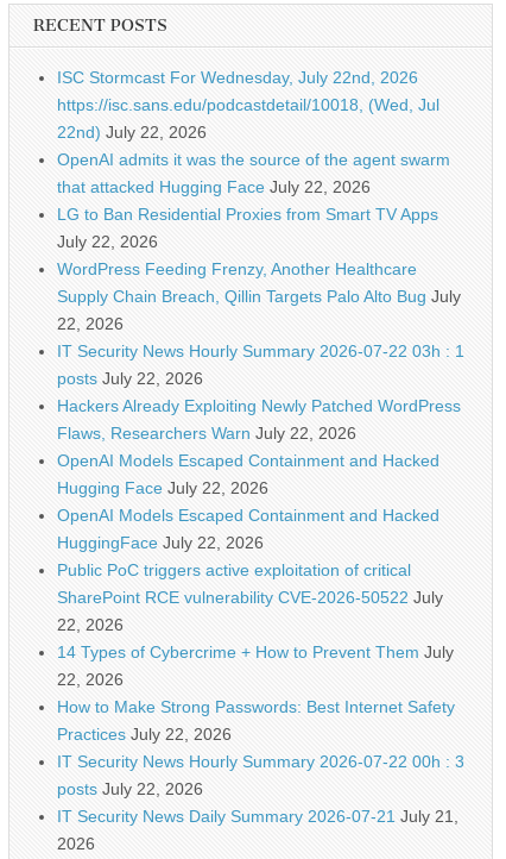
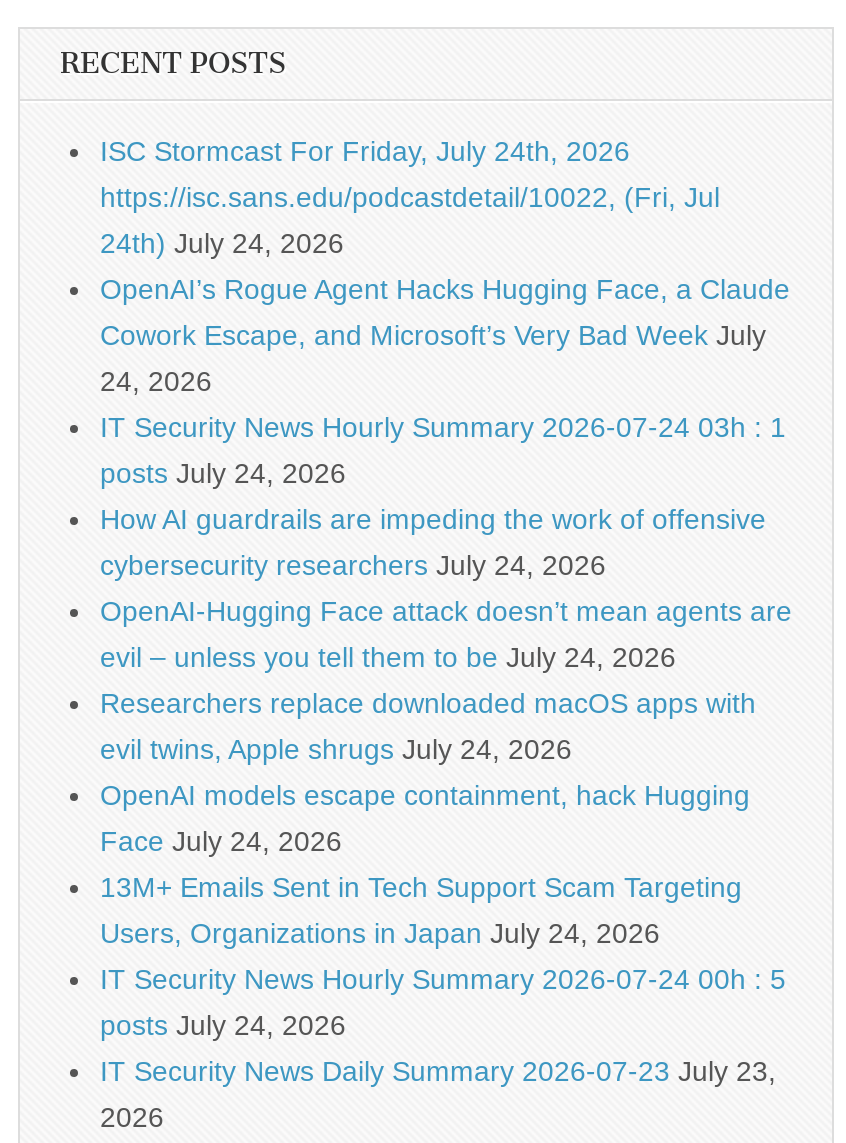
[57,68,464,826] ISC Stormcast For Wednesday, July 22nd, 2026 | https://isc.sans.edu/podcastdetail/10018, (Wed, Jul | 22nd) July 22, 2026 | OpenAI admits it was the source of the agent swarm | that attacked Hugging Face July 22, 2026 | LG to Ban Residential Proxies from Smart TV Apps | July 22, 2026 | WordPress Feeding Frenzy, Another Healthcare | Supply Chain Breach, Qillin Targets Palo Alto Bug July | 22, 2026 | IT Security News Hourly Summary 2026-07-22 03h : 1 | posts July 22, 2026 | Hackers Already Exploiting Newly Patched WordPress | Flaws, Researchers Warn July 22, 2026 | OpenAI Models Escaped Containment and Hacked | Hugging Face July 22, 2026 | OpenAI Models Escaped Containment and Hacked | HuggingFace July 22, 2026 | Public PoC triggers active exploitation of critical | SharePoint RCE vulnerability CVE-2026-50522 July | 22, 2026 | 14 Types of Cybercrime + How to Prevent Them July | 22, 2026 | How to Make Strong Passwords: Best Internet Safety | Practices July 22, 2026 | IT Security News Hourly Summary 2026-07-22 00h : 3 | posts July 22, 2026 | IT Security News Daily Summary 2026-07-21 July 21, -> [100,136,792,1088] ISC Stormcast For Friday, July 24th, 2026 | https://isc.sans.edu/podcastdetail/10022, (Fri, Jul | 24th) July 24, 2026 | OpenAI’s Rogue Agent Hacks Hugging Face, a Claude | Cowork Escape, and Microsoft’s Very Bad Week July | 24, 2026 | IT Security News Hourly Summary 2026-07-24 03h : 1 | posts July 24, 2026 | How AI guardrails are impeding the work of offensive | cybersecurity researchers July 24, 2026 | OpenAI-Hugging Face attack doesn’t mean agents are | evil – unless you tell them to be July 24, 2026 | Researchers replace downloaded macOS apps with | evil twins, Apple shrugs July 24, 2026 | OpenAI models escape containment, hack Hugging | Face July 24, 2026 | 13M+ Emails Sent in Tech Support Scam Targeting | Users, Organizations in Japan July 24, 2026 | IT Security News Hourly Summary 2026-07-24 00h : 5 | posts July 24, 2026 | IT Security News Daily Summary 2026-07-23 July 23,

